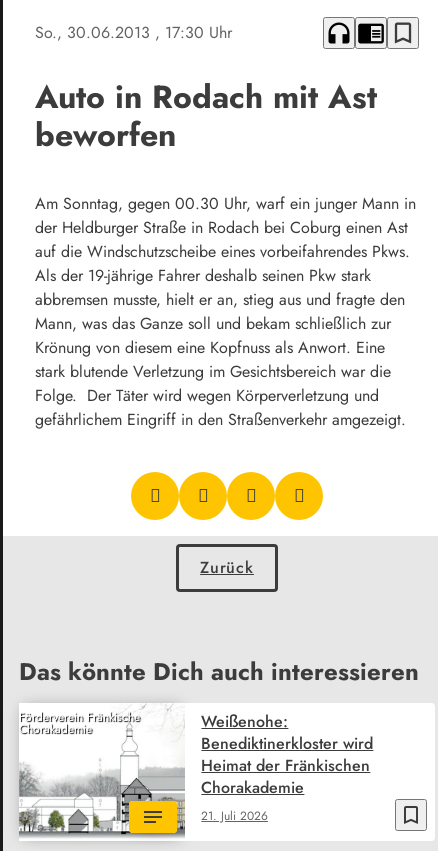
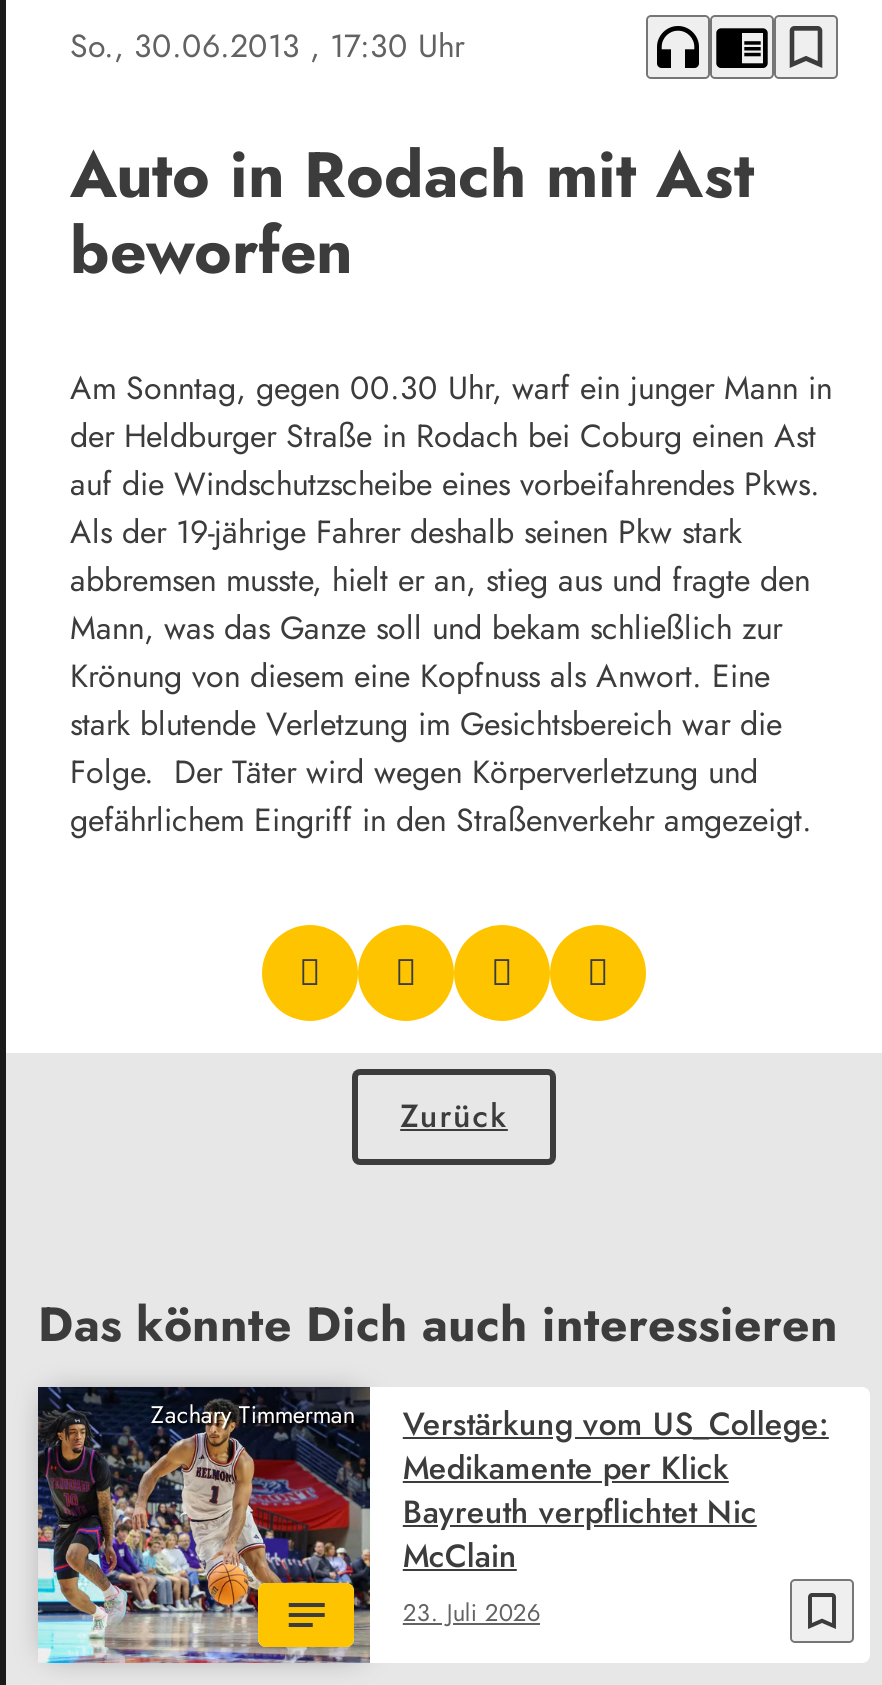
[19,708,140,738] Förderverein Fränkische | Chorakademie -> [151,1397,355,1433] Zachary Timmerman
[201,710,373,799] Weißenohe: | Benediktinerkloster wird | Heimat der Fränkischen | Chorakademie -> [403,1401,829,1579] Verstärkung vom US_College: | Medikamente per Klick | Bayreuth verpflichtet Nic | McClain
[19,733,268,841] [image] | 21. Juli 2026 -> [36,1447,541,1665] [image] | 23. Juli 2026

